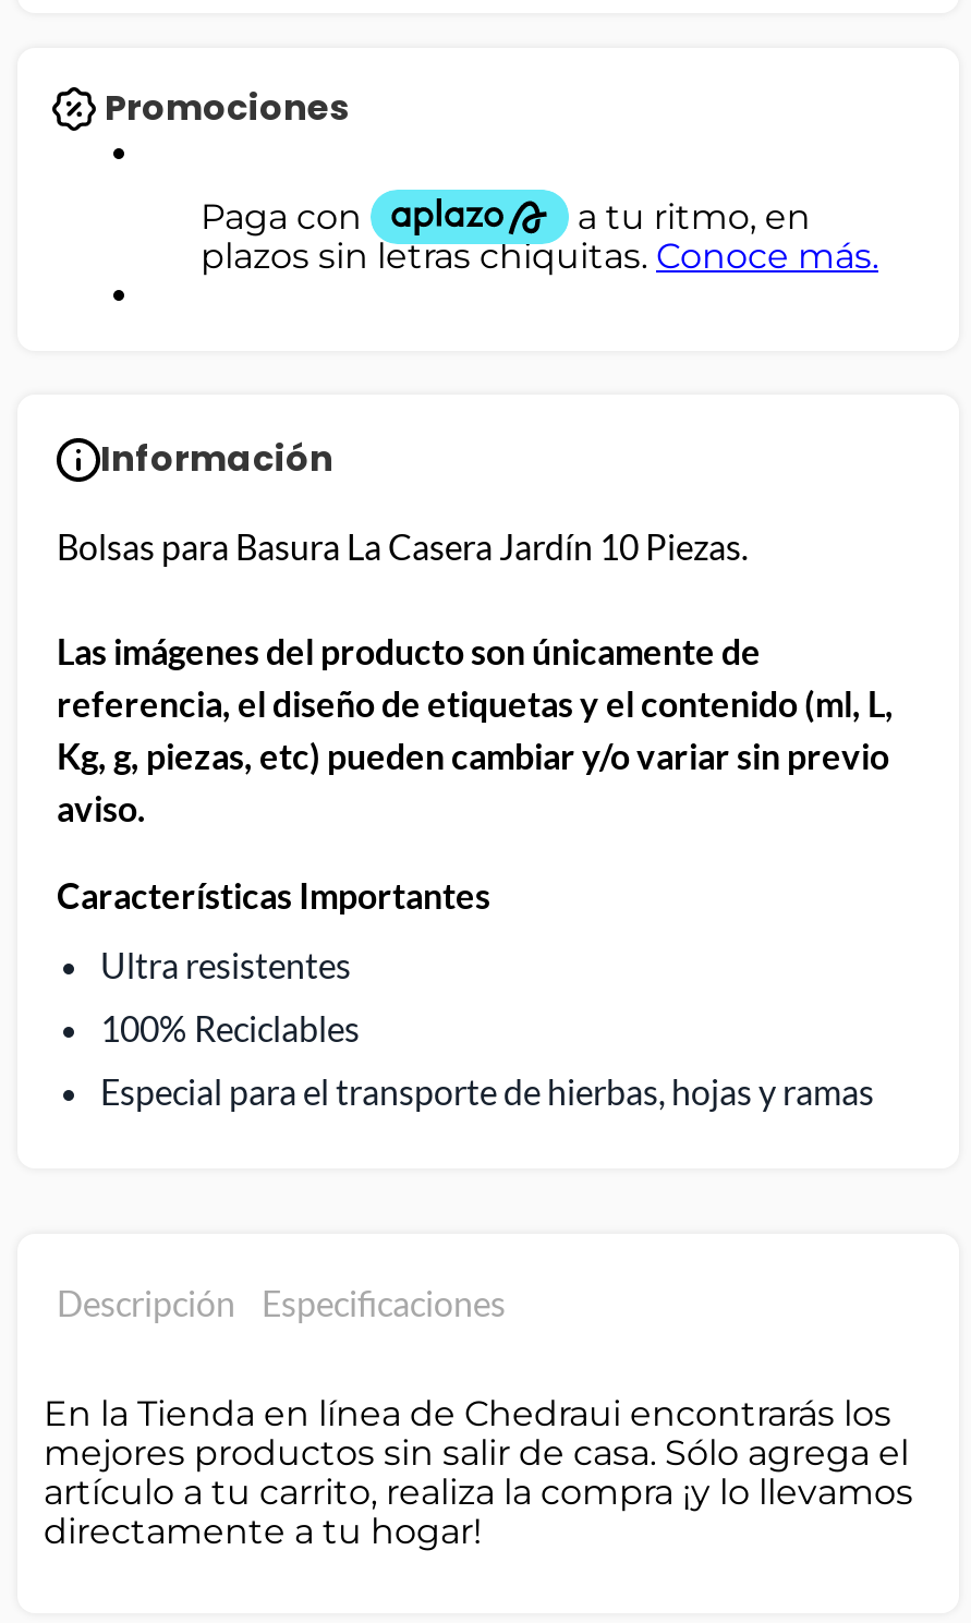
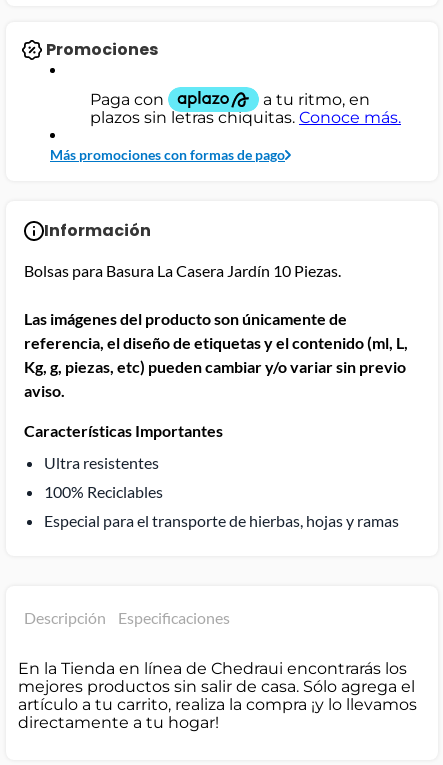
none -> [50,146,285,163] Más promociones con formas de pago

